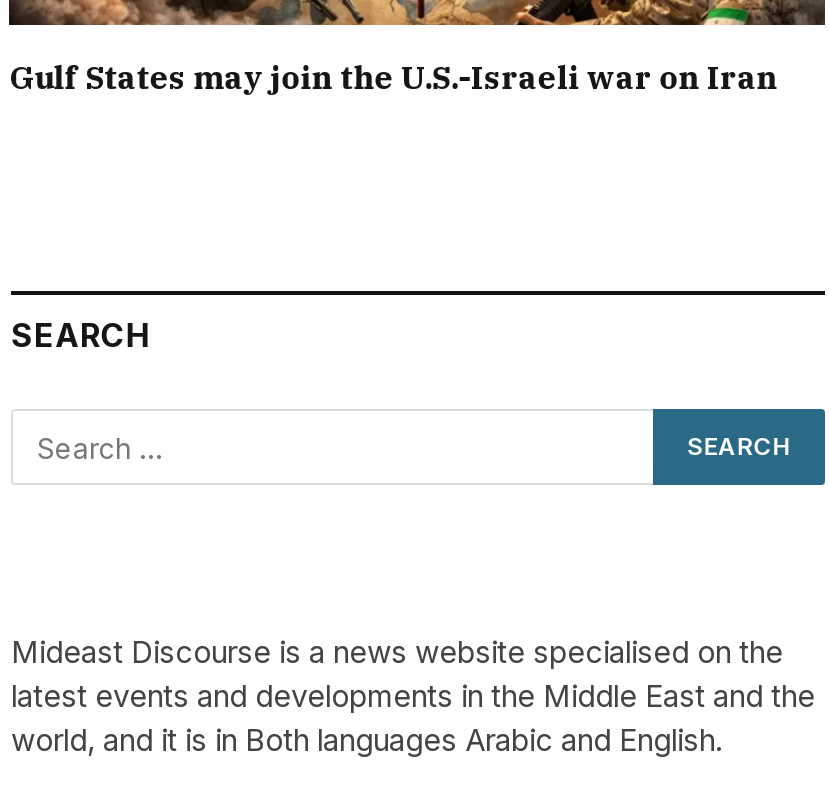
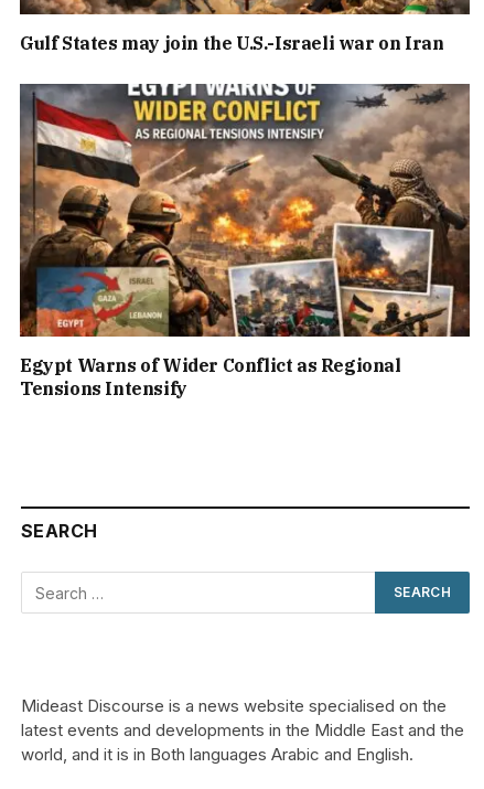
none -> [20,83,470,400] [image] | Egypt Warns of Wider Conflict as Regional | Tensions Intensify

